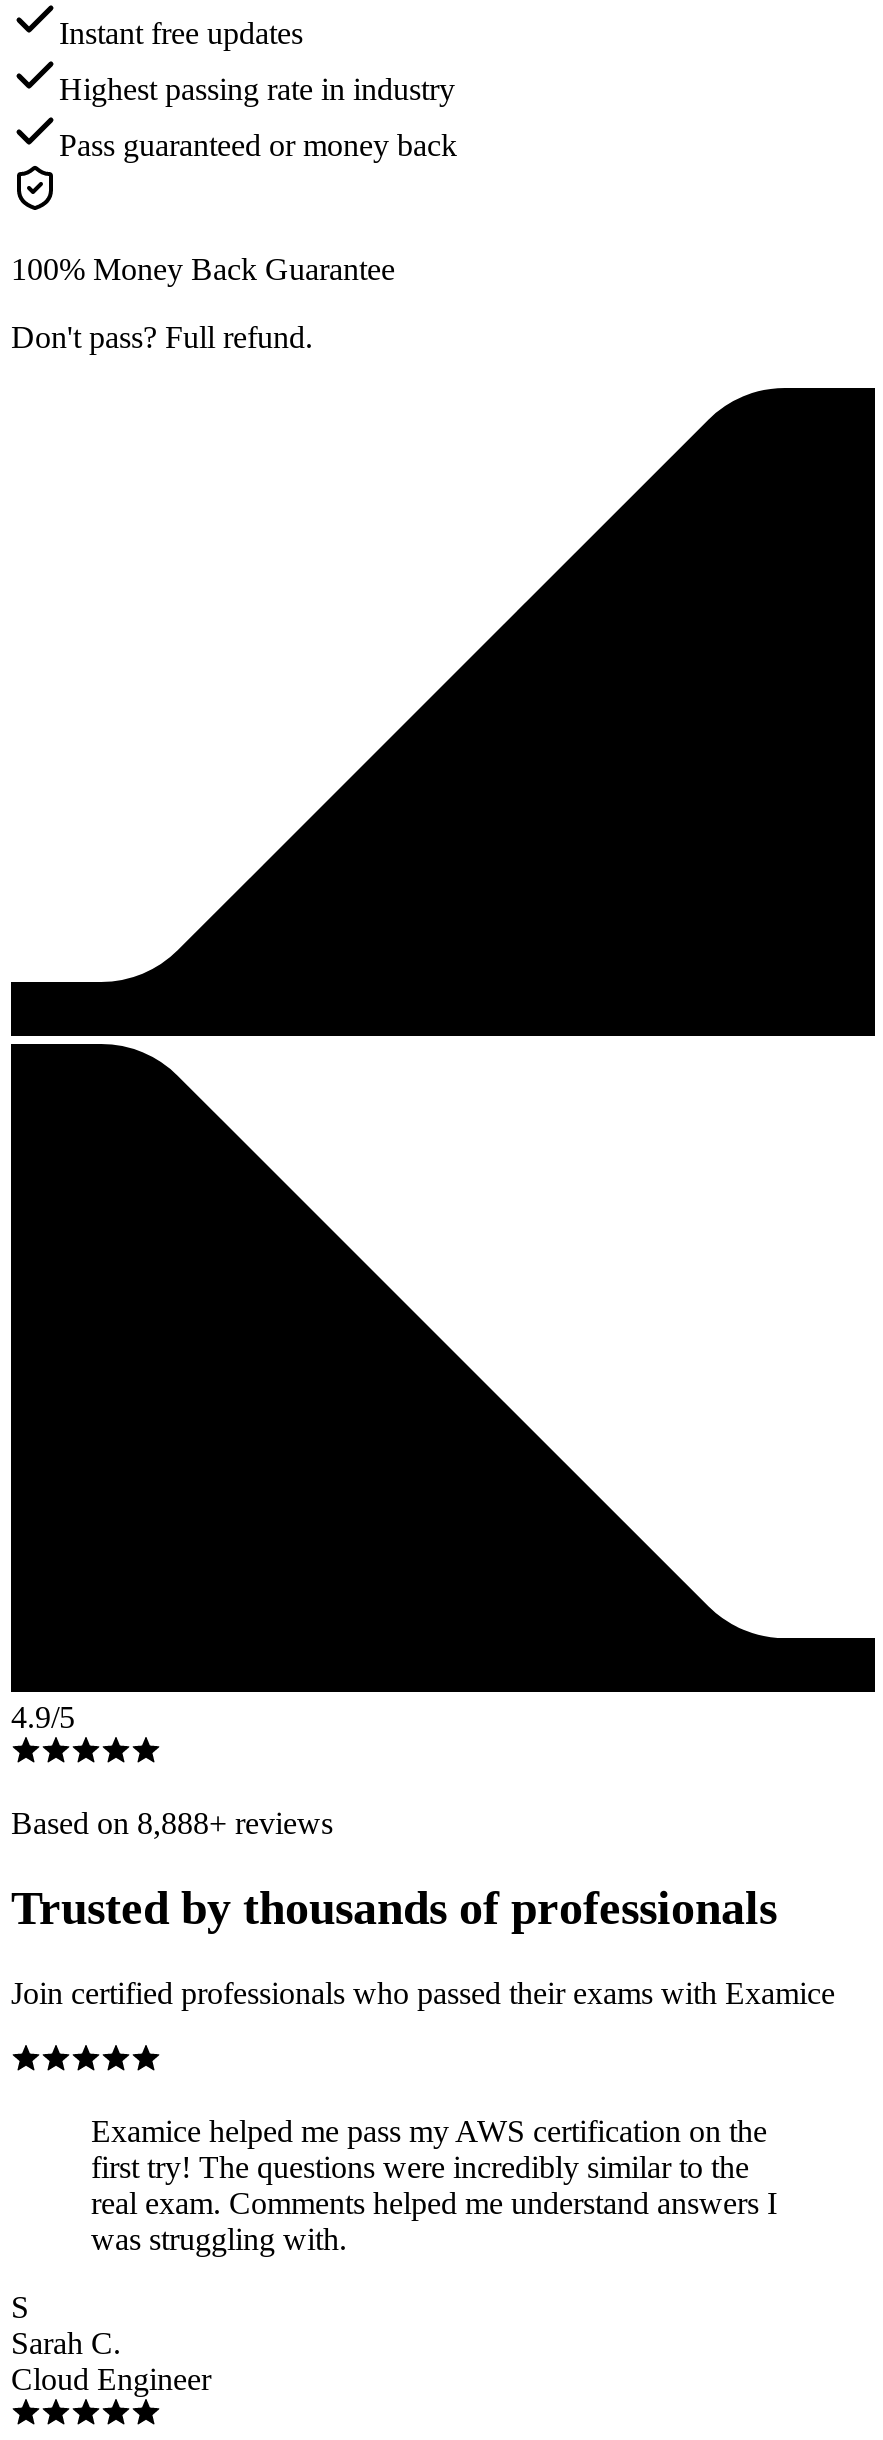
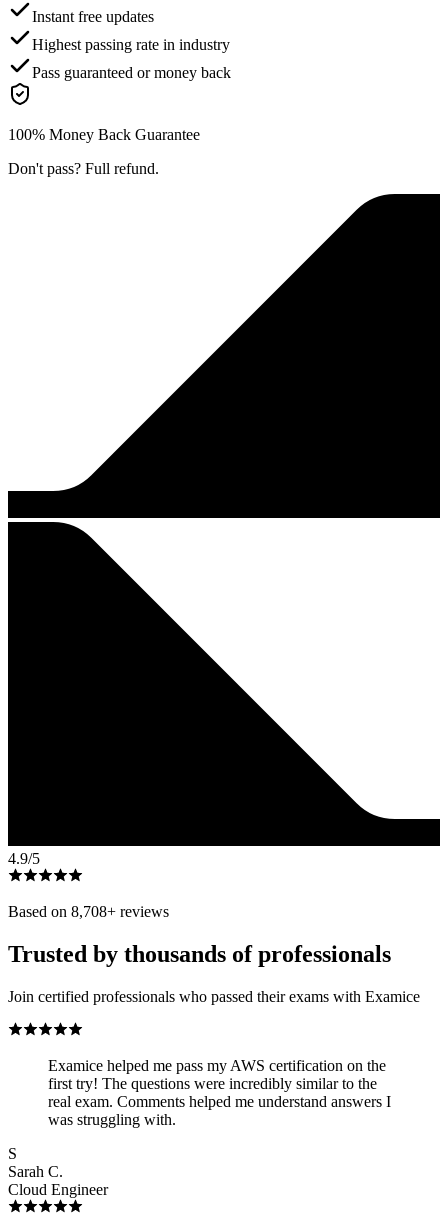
[11,1806,333,1840] Based on 8,888+ reviews -> [8,903,169,920] Based on 8,708+ reviews

